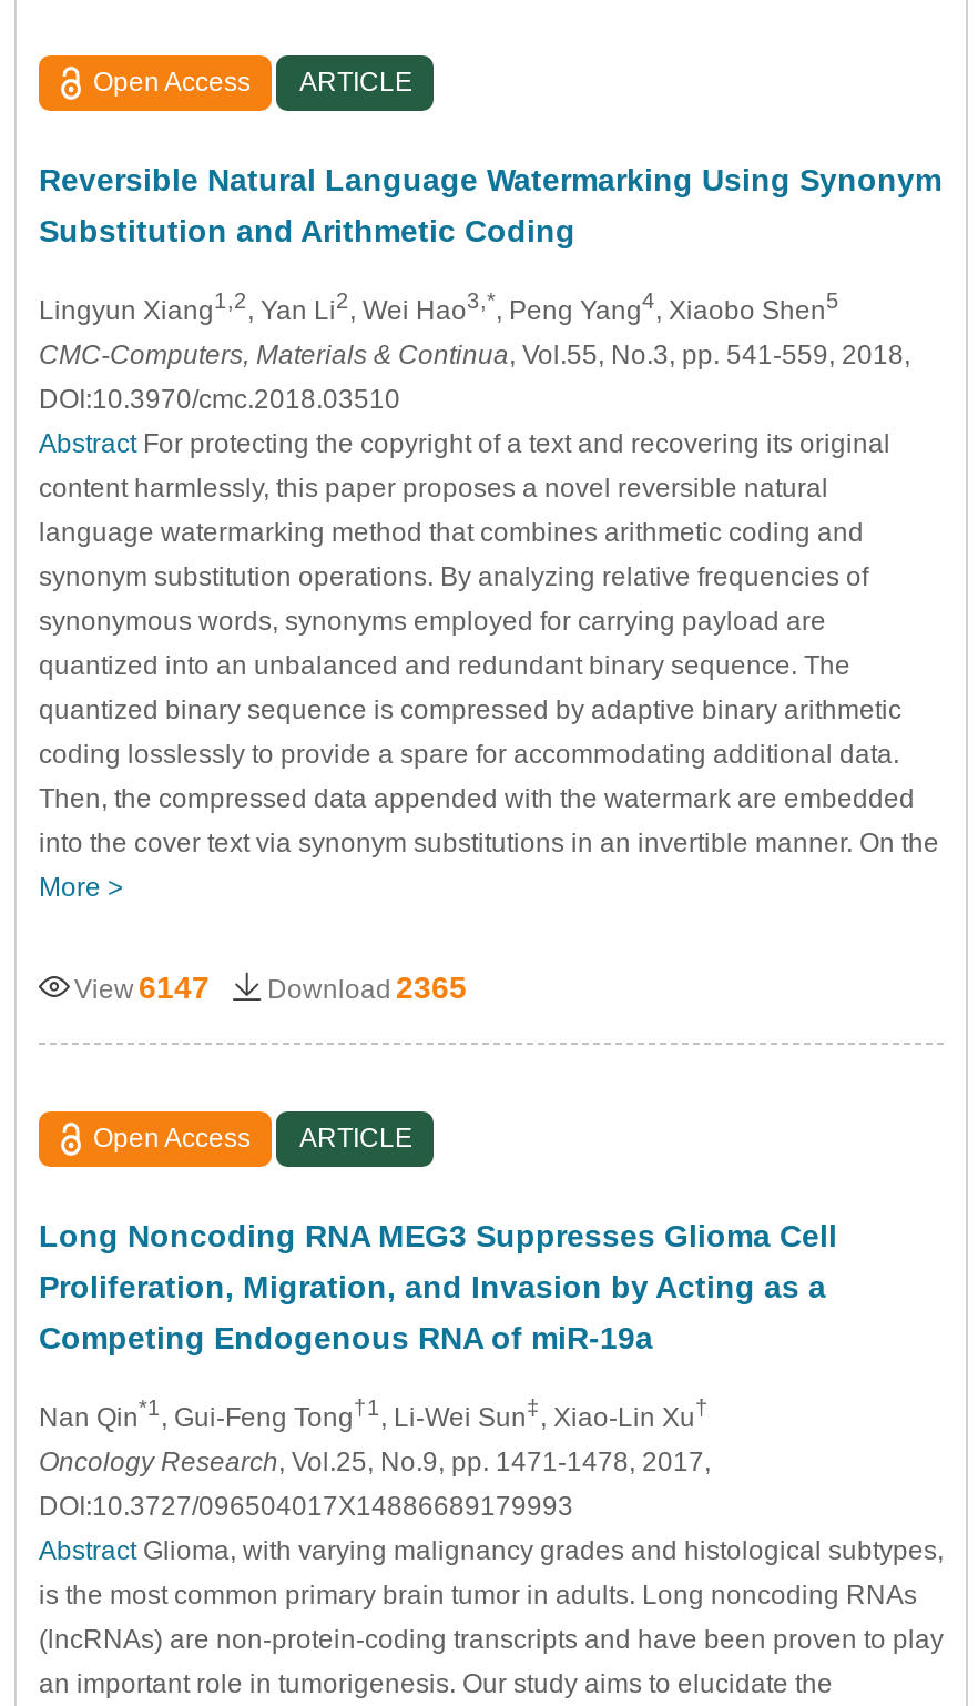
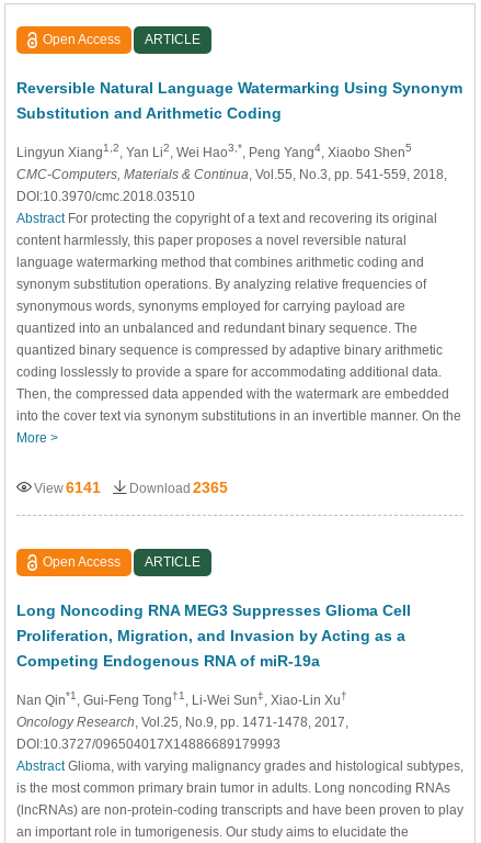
[74,969,467,1004] View 6147 Download 2365 -> [34,478,228,496] View 6141 Download 2365

